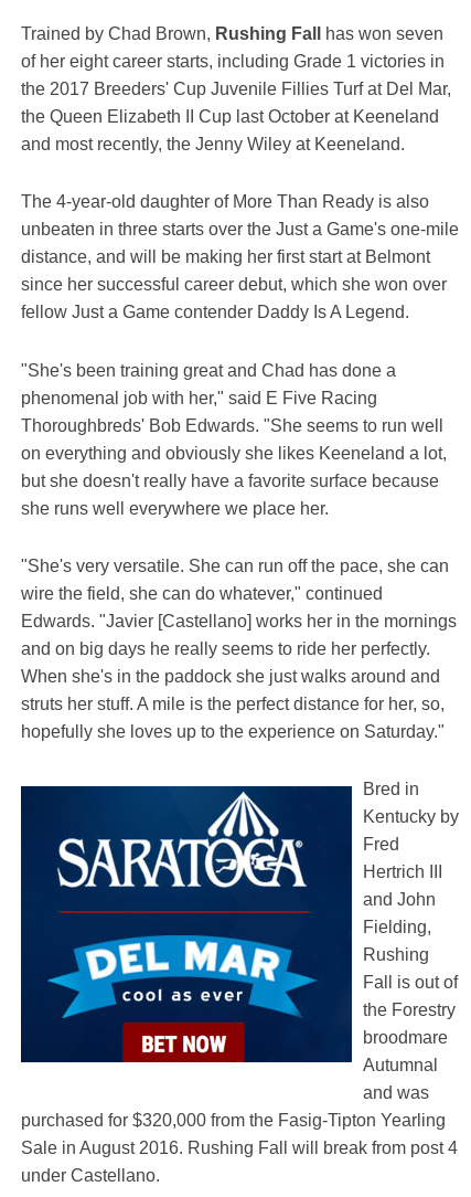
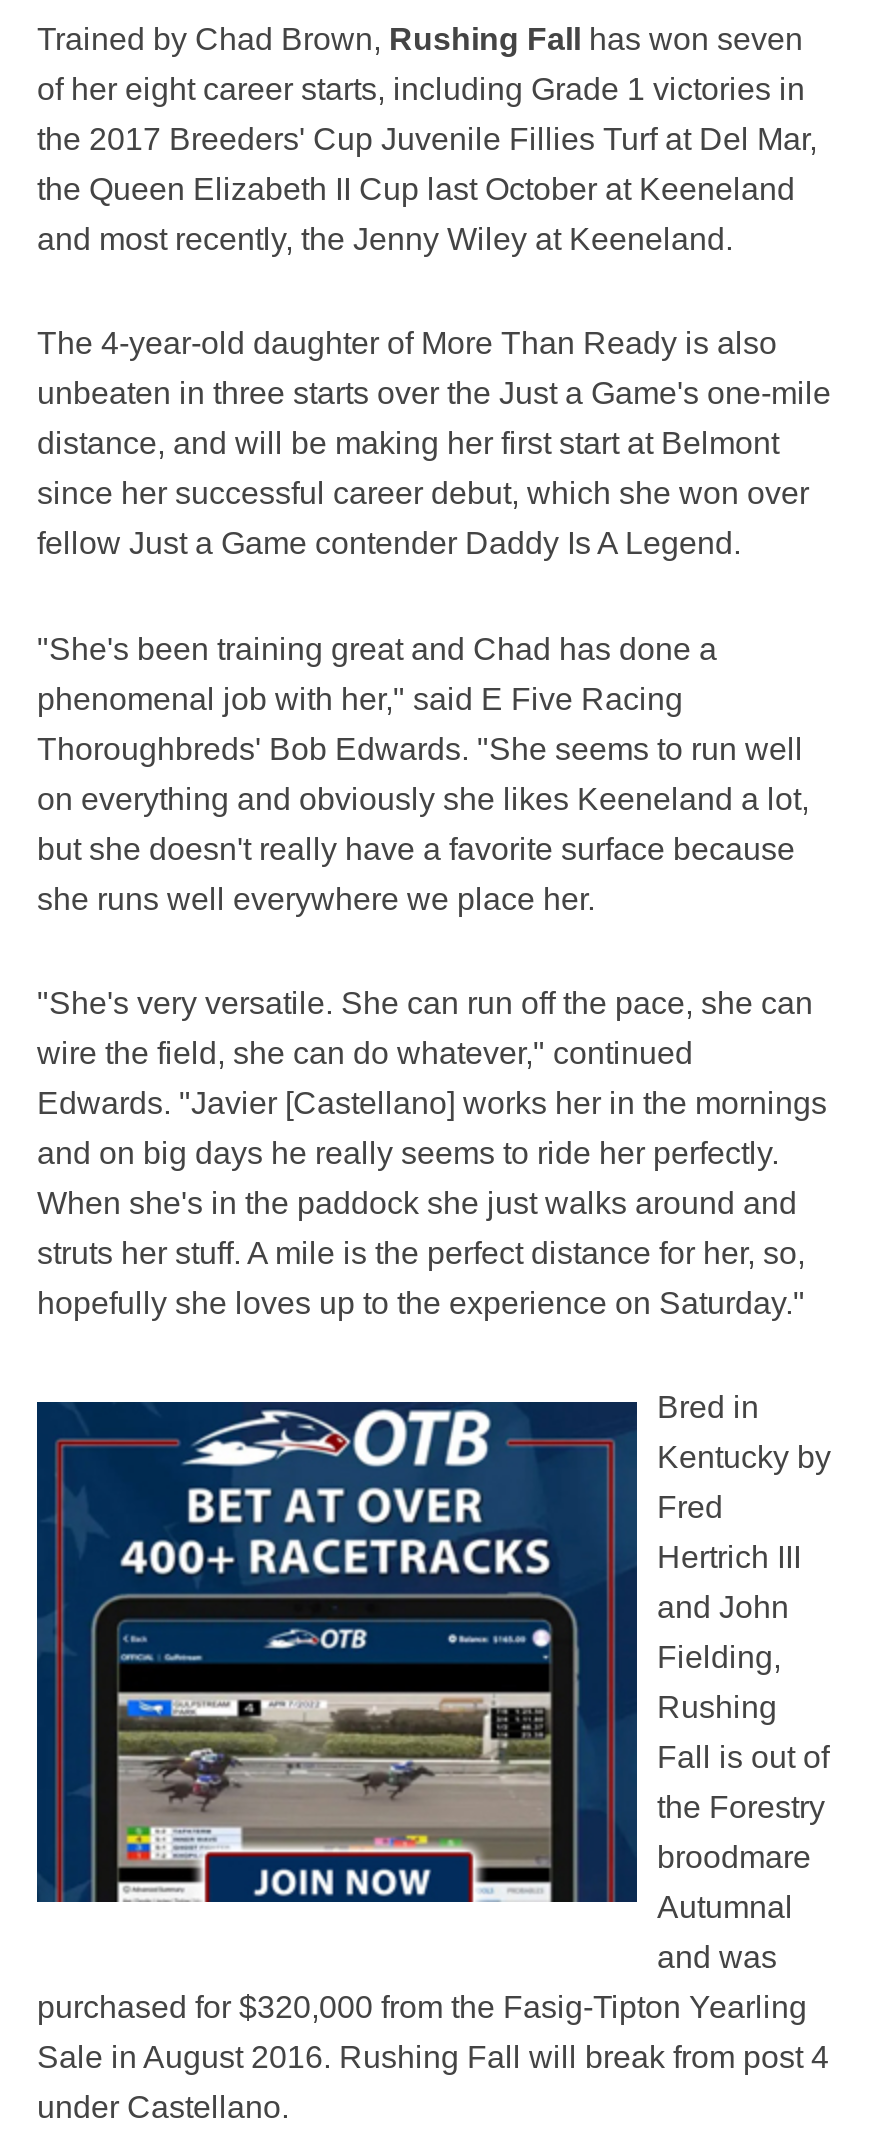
[23,791,350,1063] [image] -> [39,1408,635,1904] [image]

